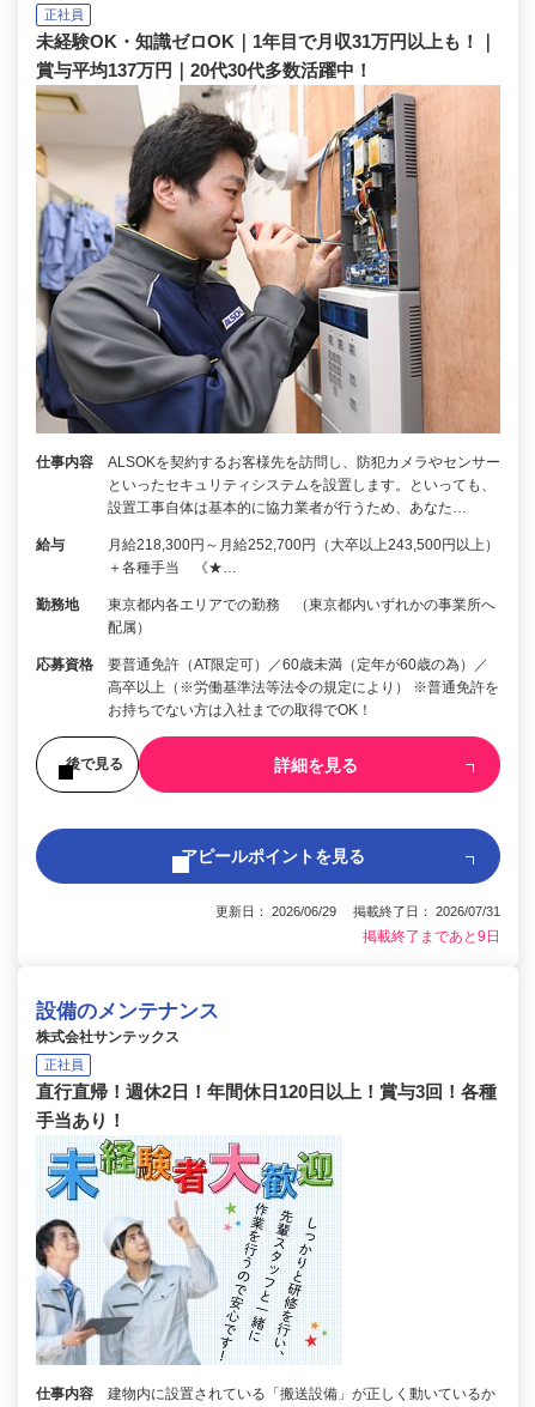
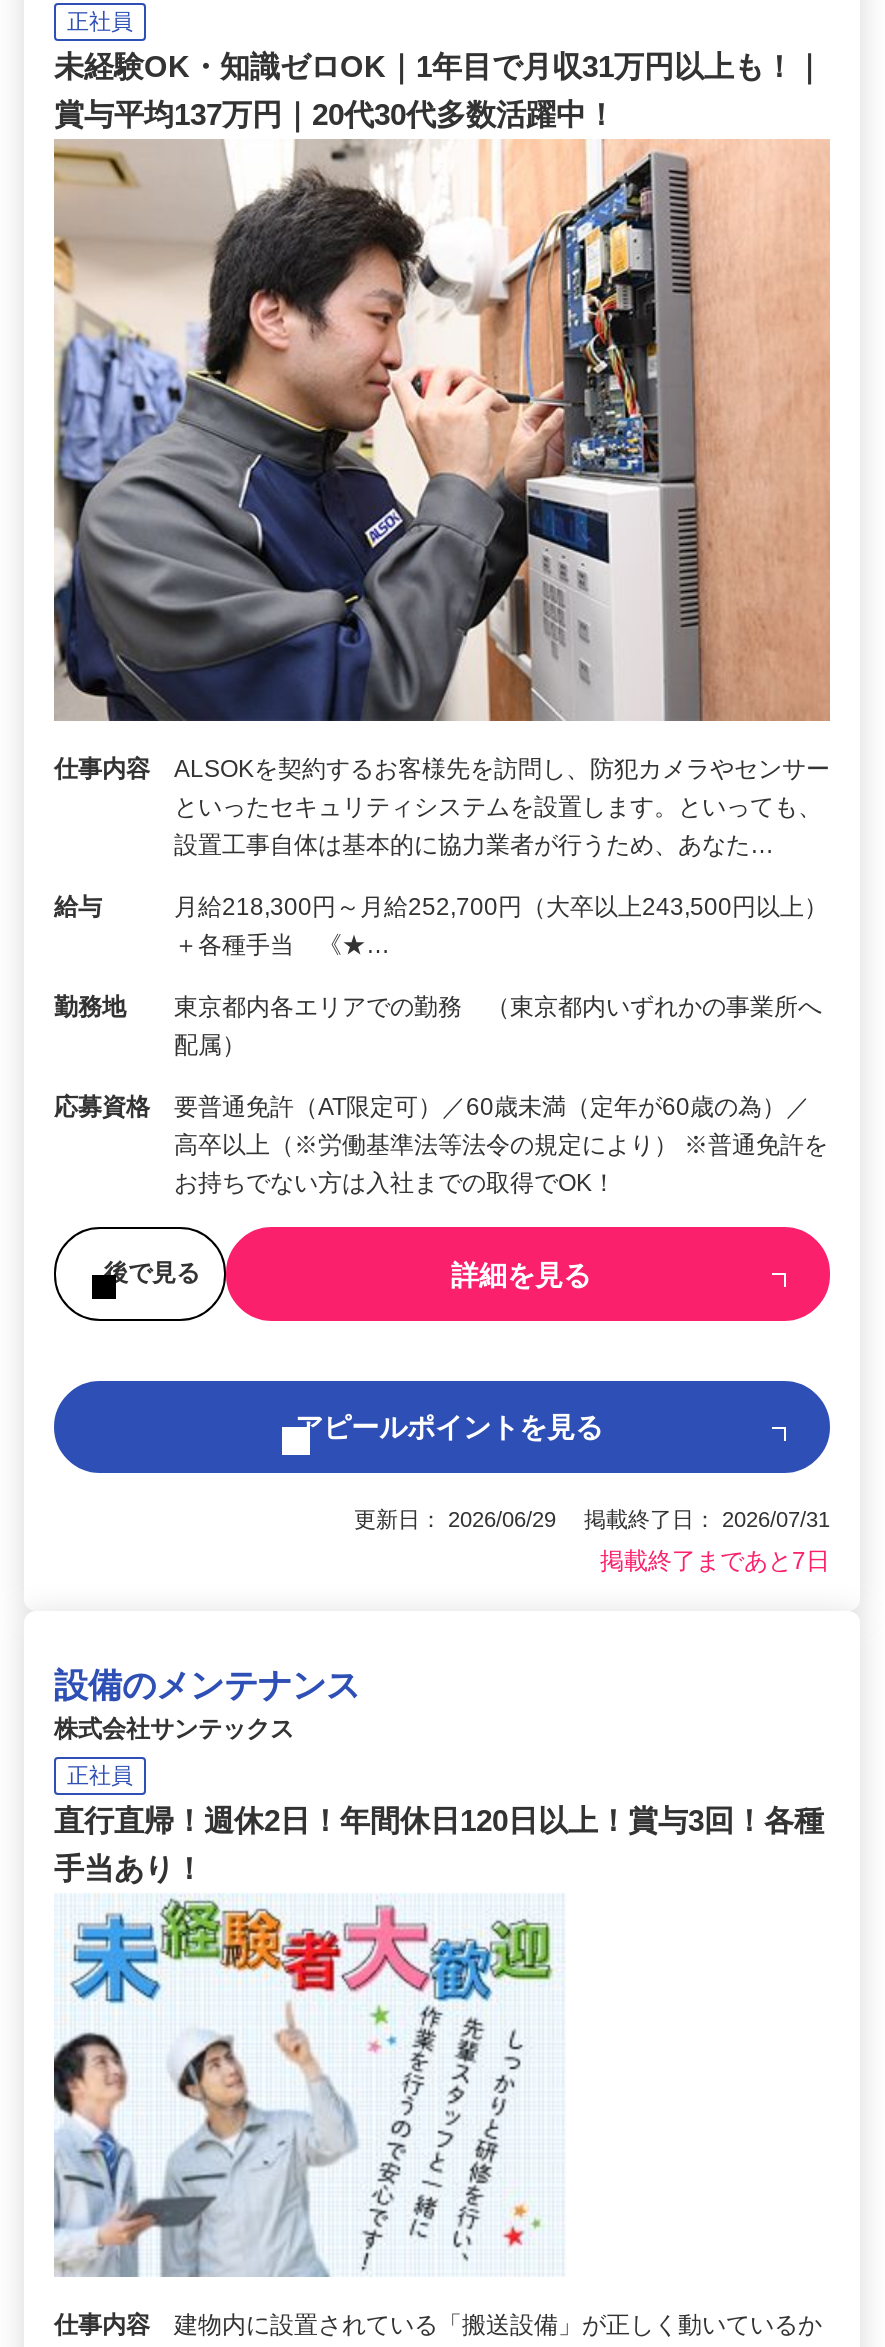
[363,928,500,945] 掲載終了まであと9日 -> [600,1547,830,1575] 掲載終了まであと7日

